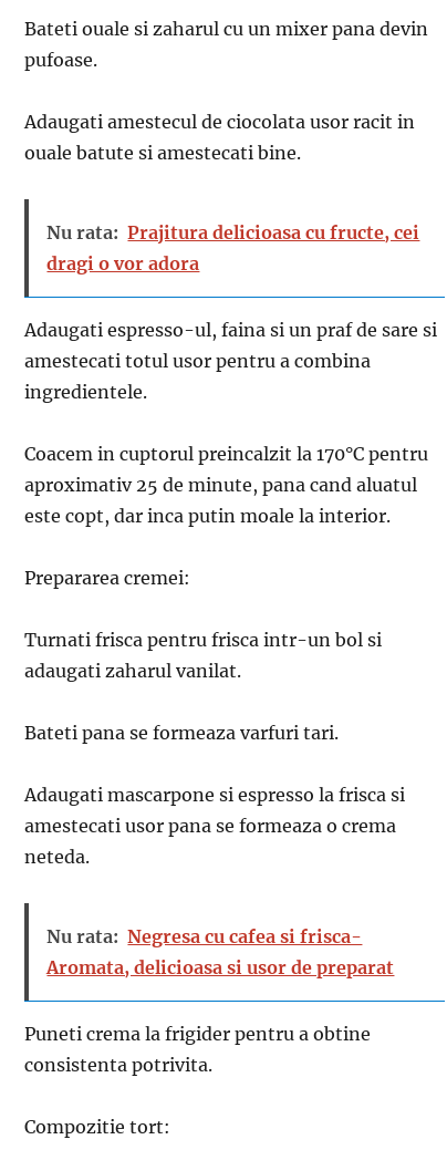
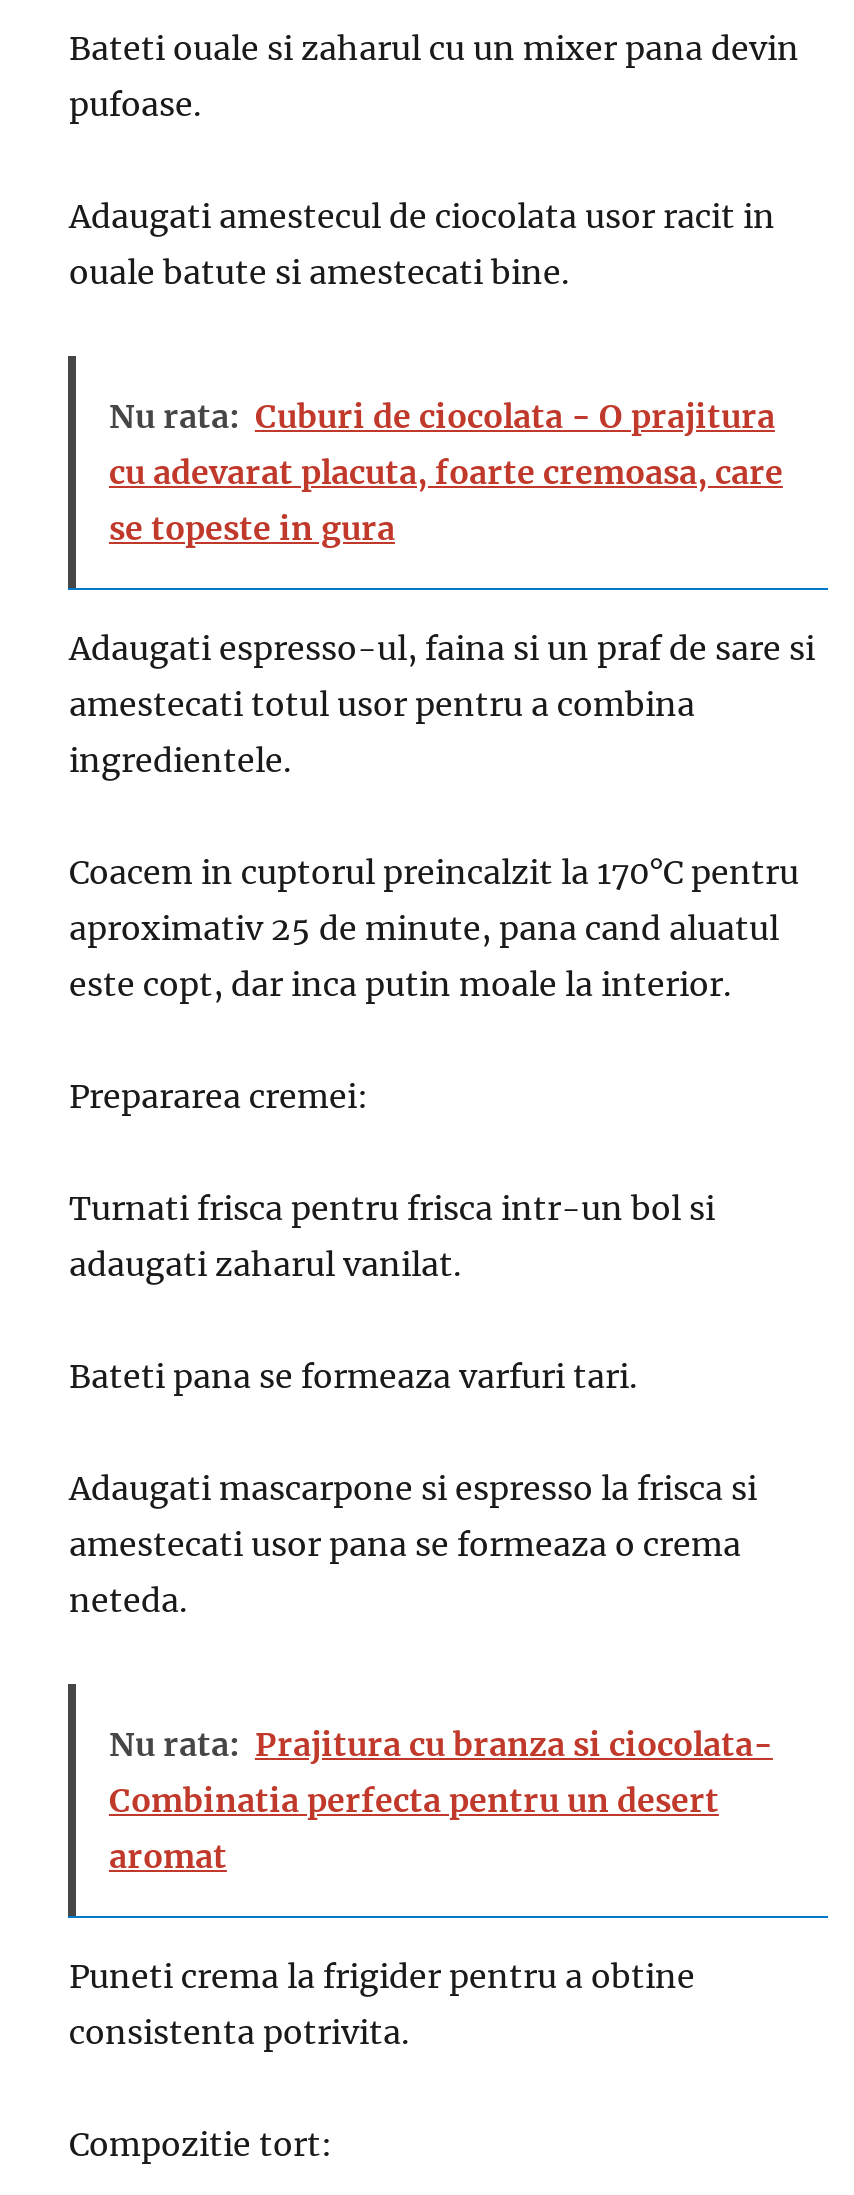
[47,221,420,275] Nu rata: Prajitura delicioasa cu fructe, cei | dragi o vor adora -> [109,396,783,548] Nu rata: Cuburi de ciocolata - O prajitura | cu adevarat placuta, foarte cremoasa, care | se topeste in gura
[47,925,394,979] Nu rata: Negresa cu cafea si frisca- | Aromata, delicioasa si usor de preparat -> [109,1724,773,1876] Nu rata: Prajitura cu branza si ciocolata- | Combinatia perfecta pentru un desert | aromat

